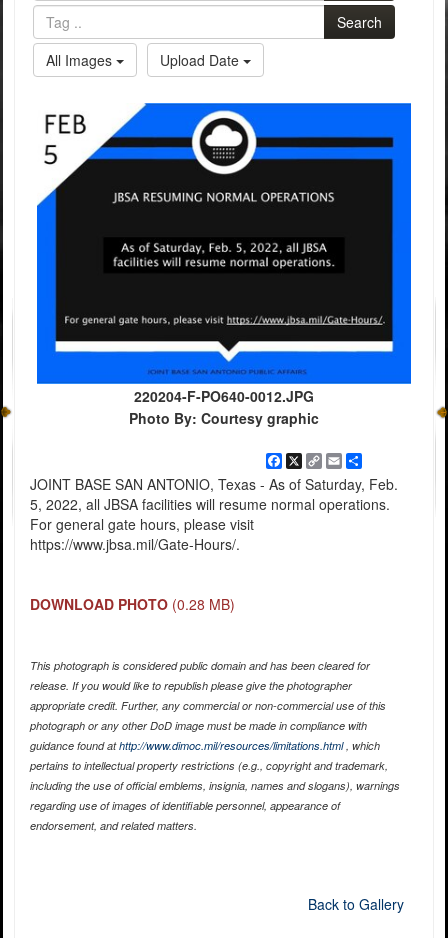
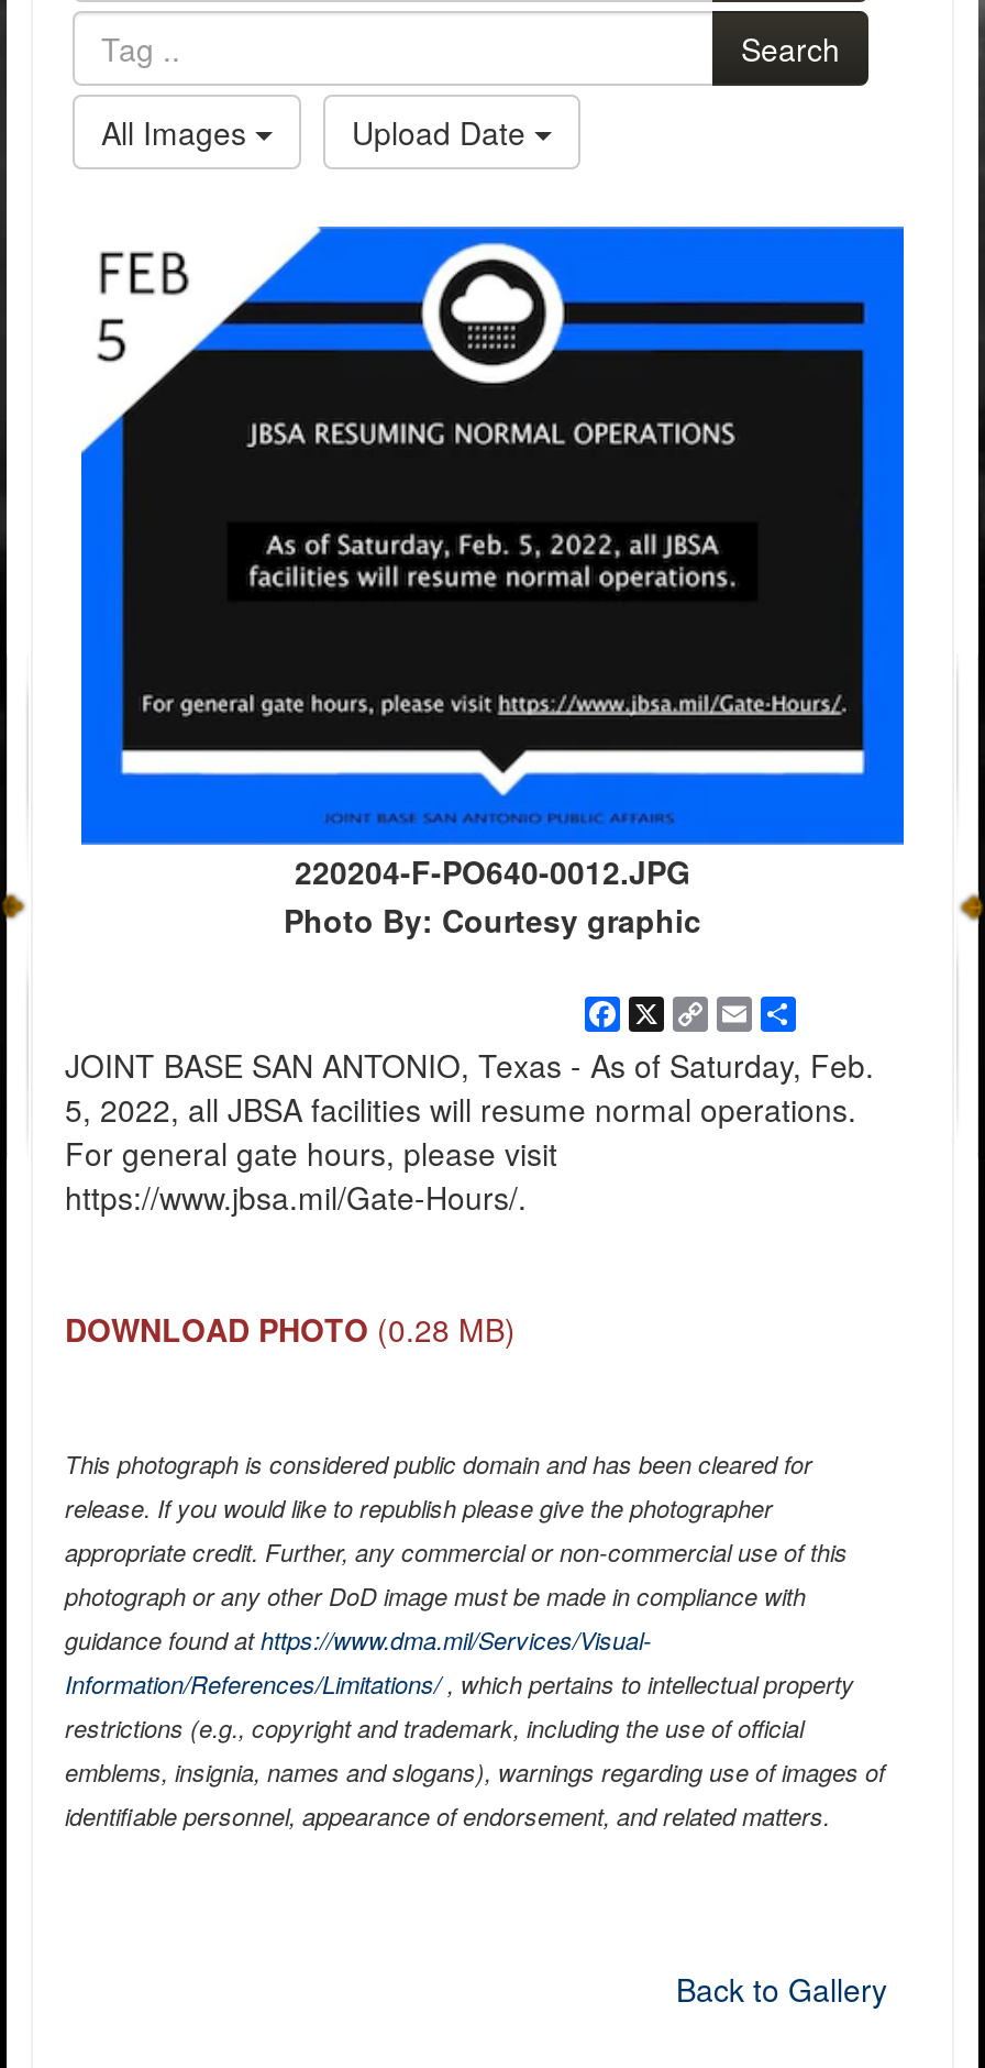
[29,738,399,833] guidance found at http://www.dimoc.mil/resources/limitations.html, which | pertains to intellectual property restrictions (e.g., copyright and trademark, | including the use of official emblems, insignia, names and slogans), warnings | regarding use of images of identifiable personnel, appearance of | endorsement, and related matters. -> [65,1623,885,1832] guidance found at https://www.dma.mil/Services/Visual- | Information/References/Limitations/, which pertains to intellectual property | restrictions (e.g., copyright and trademark, including the use of official | emblems, insignia, names and slogans), warnings regarding use of images of | identifiable personnel, appearance of endorsement, and related matters.

